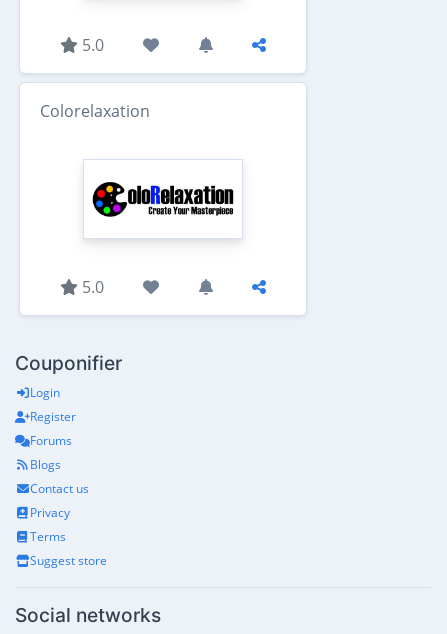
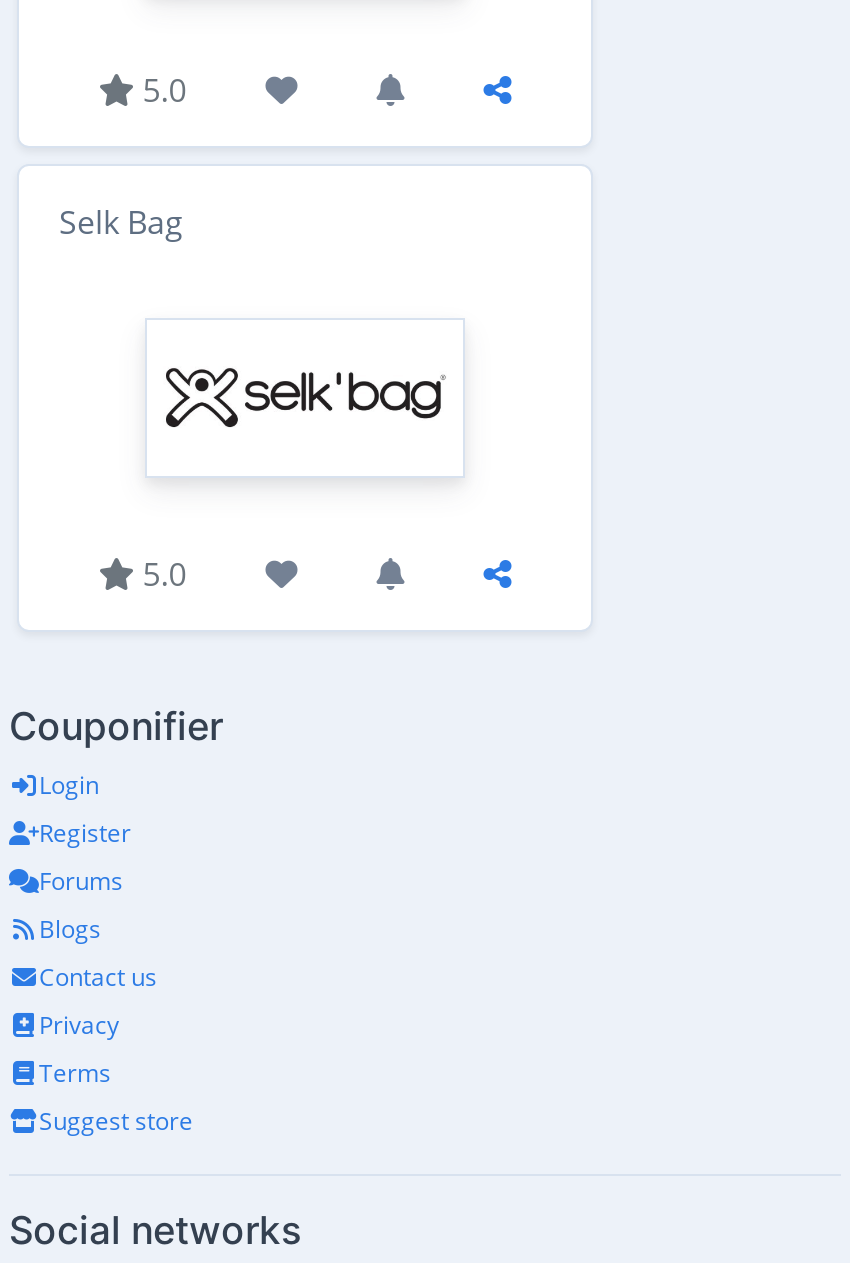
[40,100,150,122] Colorelaxation -> [59,199,183,243] Selk Bag
[91,181,235,218] [image] -> [163,364,447,434] [image]

